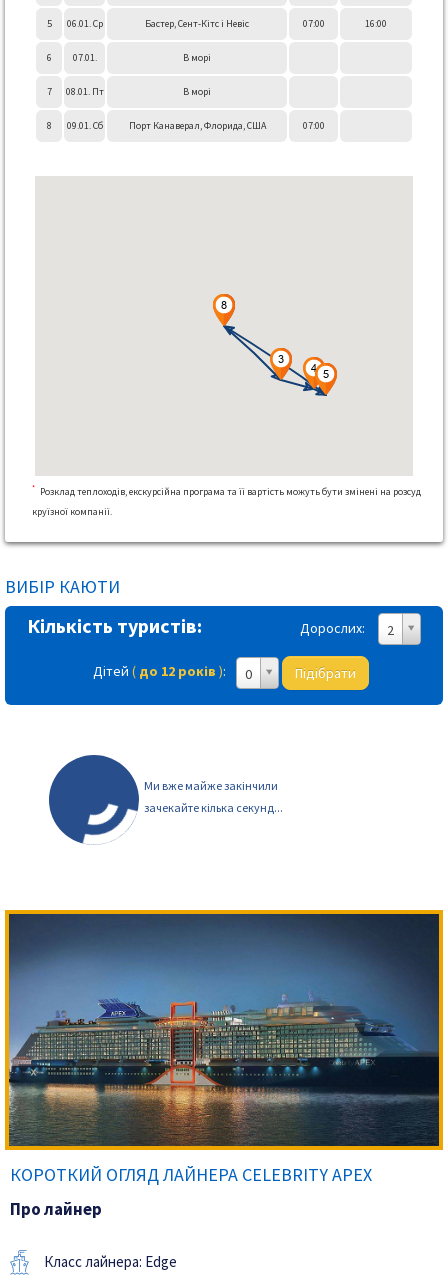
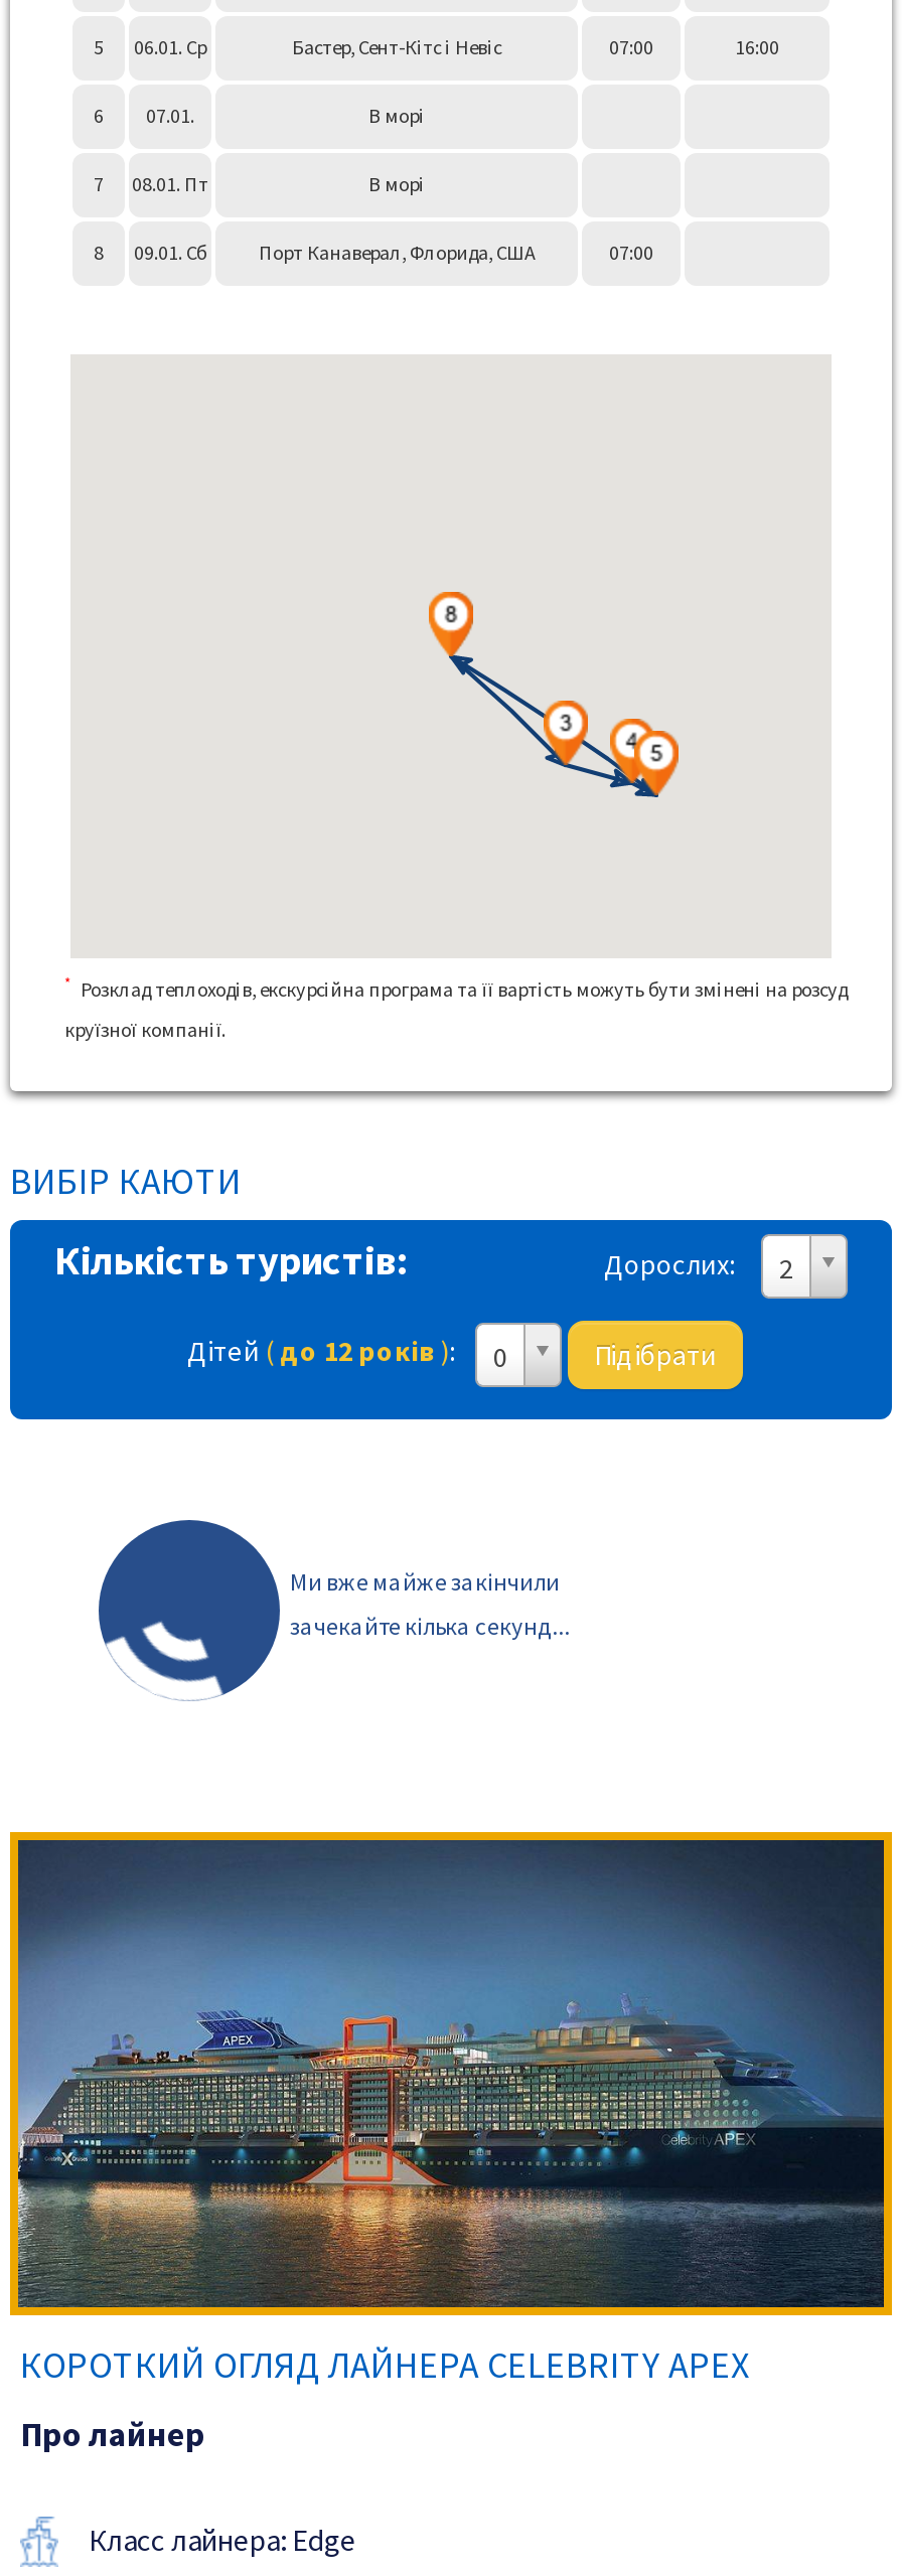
[52,806,90,844] [image] -> [107,1621,181,1697] [image]
[100,803,137,841] [image] -> [201,1619,278,1695] [image]

